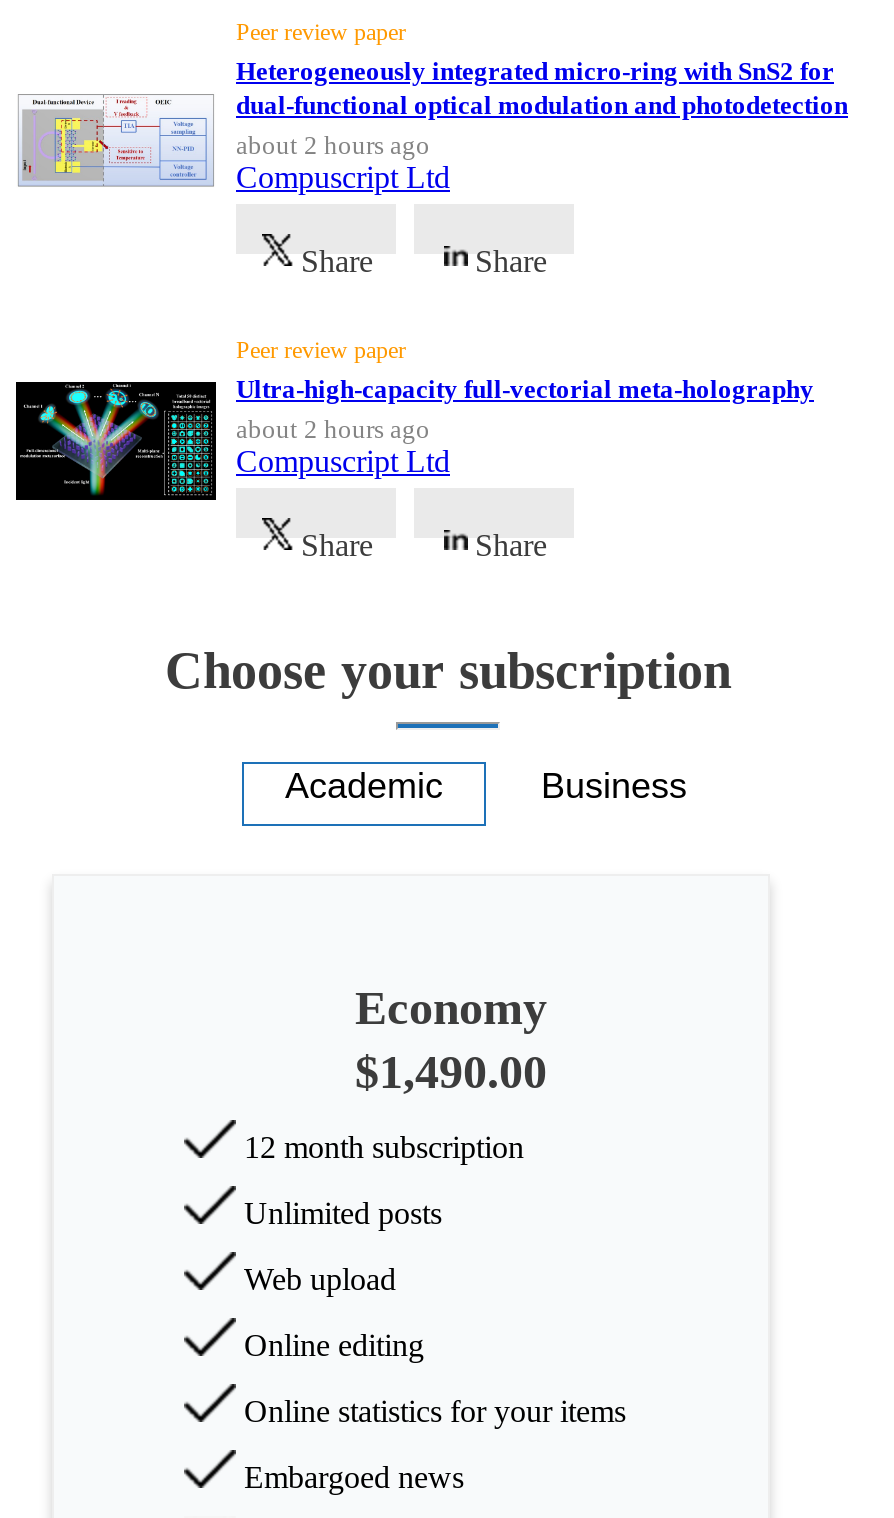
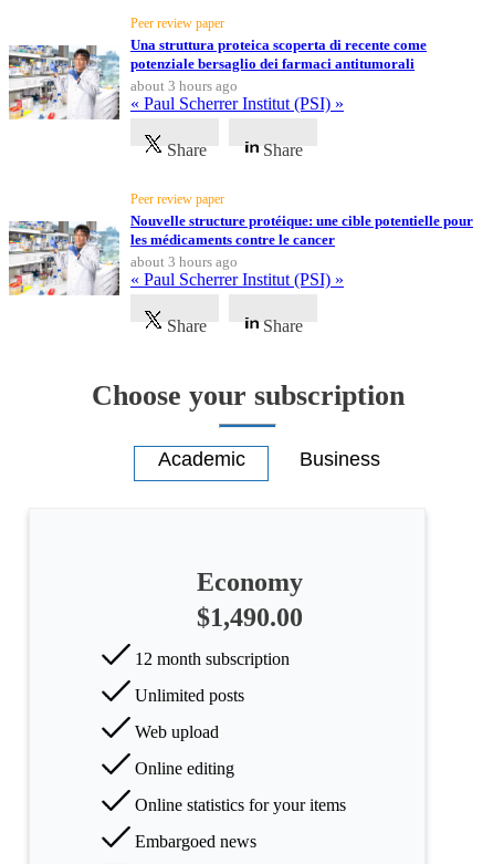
[16,56,848,206] [image] | Heterogeneously integrated micro-ring with SnS2 for | dual-functional optical modulation and photodetection | about 2 hours ago | Compuscript Ltd -> [8,37,427,121] [image] | Una struttura proteica scoperta di recente come | potenziale bersaglio dei farmaci antitumorali | about 3 hours ago | « Paul Scherrer Institut (PSI) »
[14,374,814,502] [image] | Ultra-high-capacity full-vectorial meta-holography | about 2 hours ago | Compuscript Ltd -> [8,212,473,296] [image] | Nouvelle structure protéique: une cible potentielle pour | les médicaments contre le cancer | about 3 hours ago | « Paul Scherrer Institut (PSI) »

